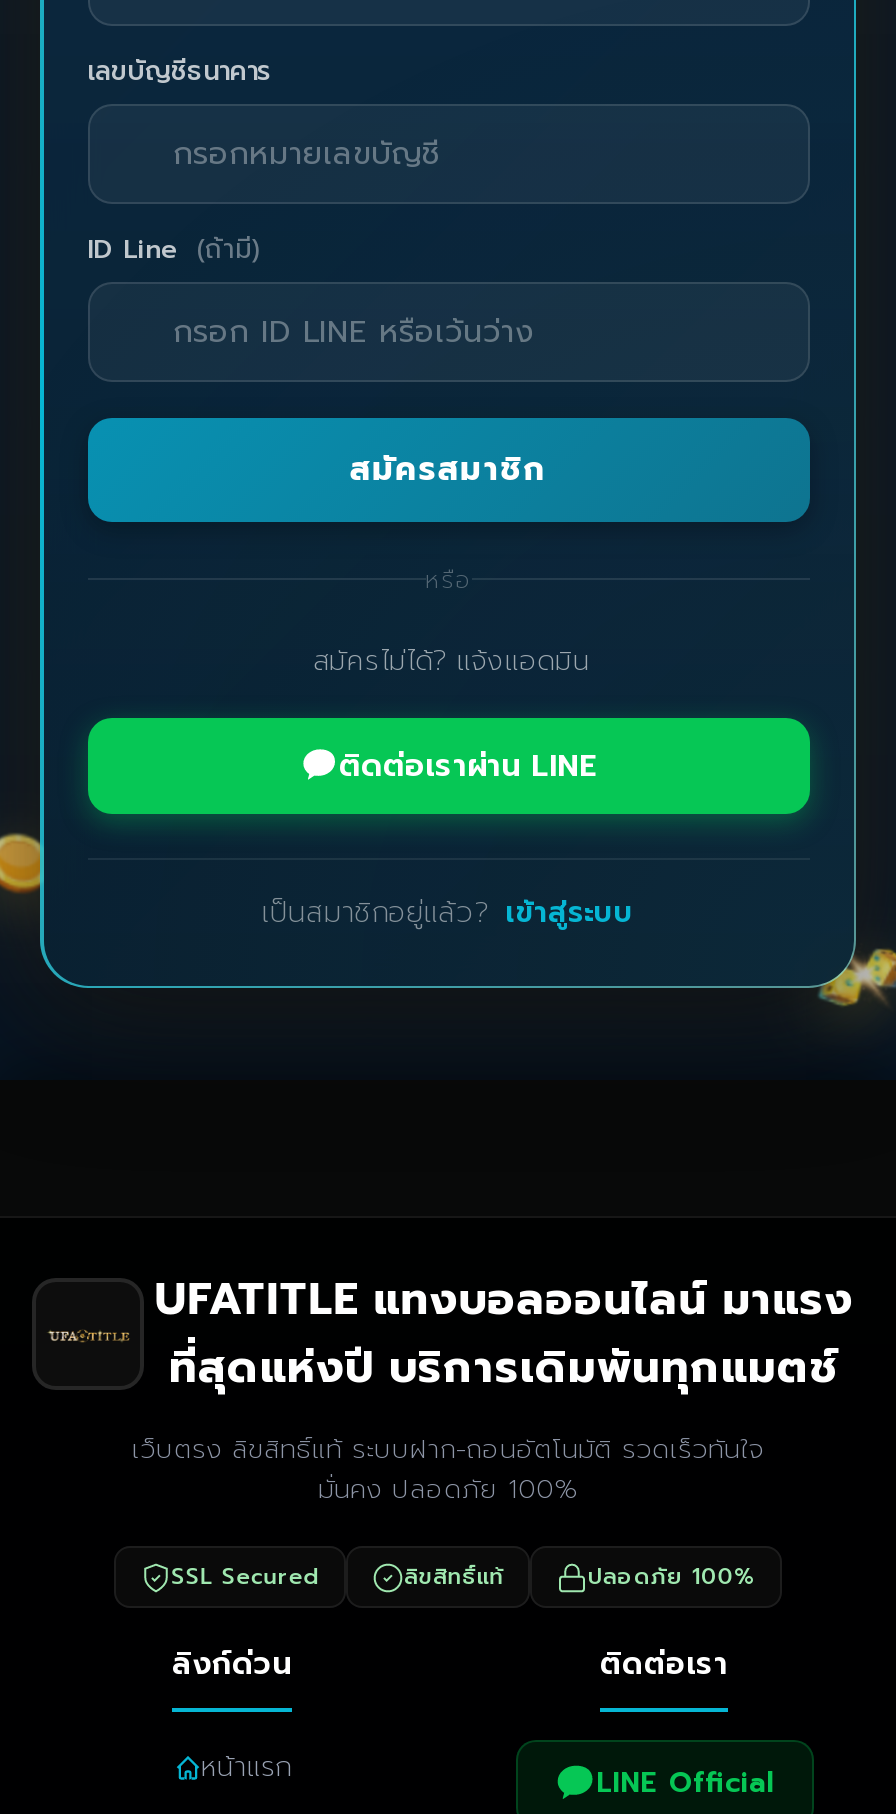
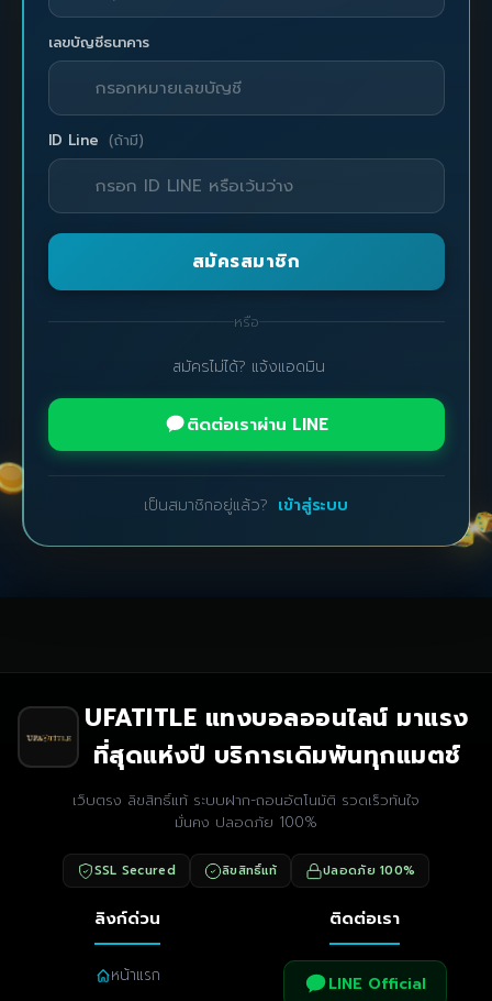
[818,924,890,1008] [image] -> [450,510,489,555] [image]

